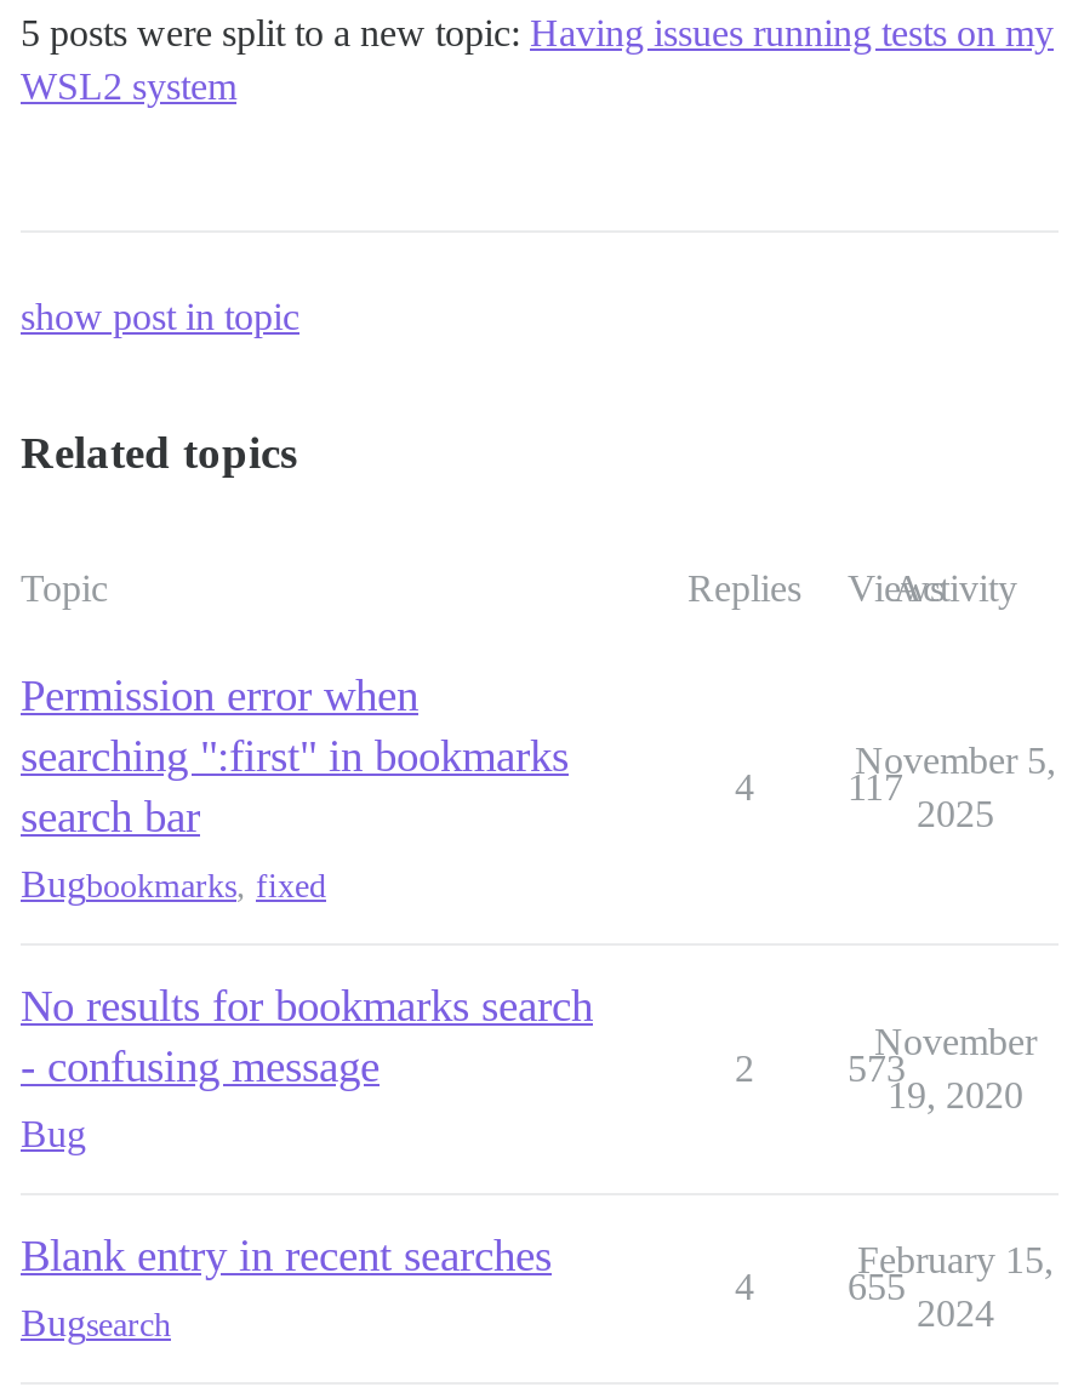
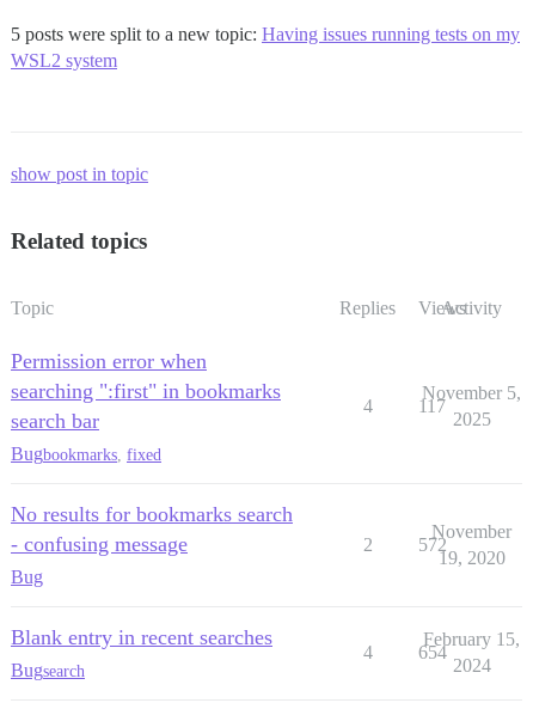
[848,1048,906,1089] 573 -> [418,535,447,555] 572
[848,1266,906,1308] 655 -> [418,642,447,663] 654

